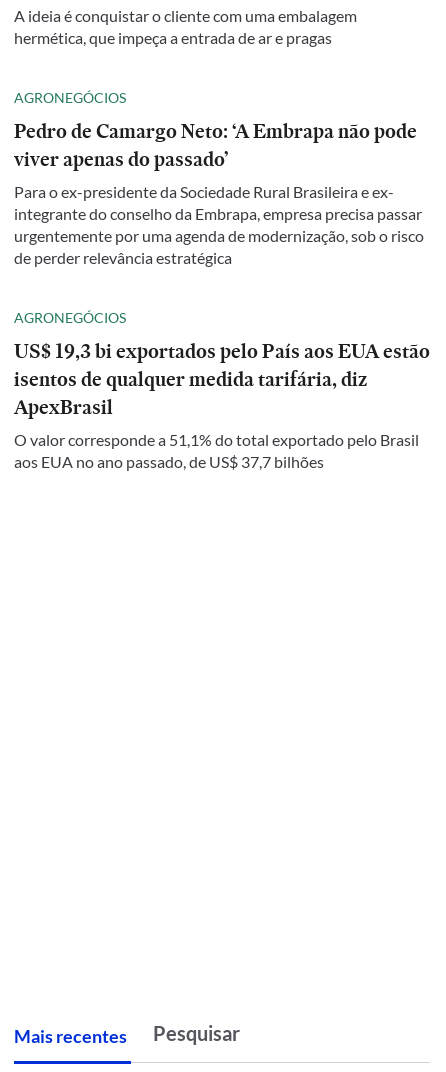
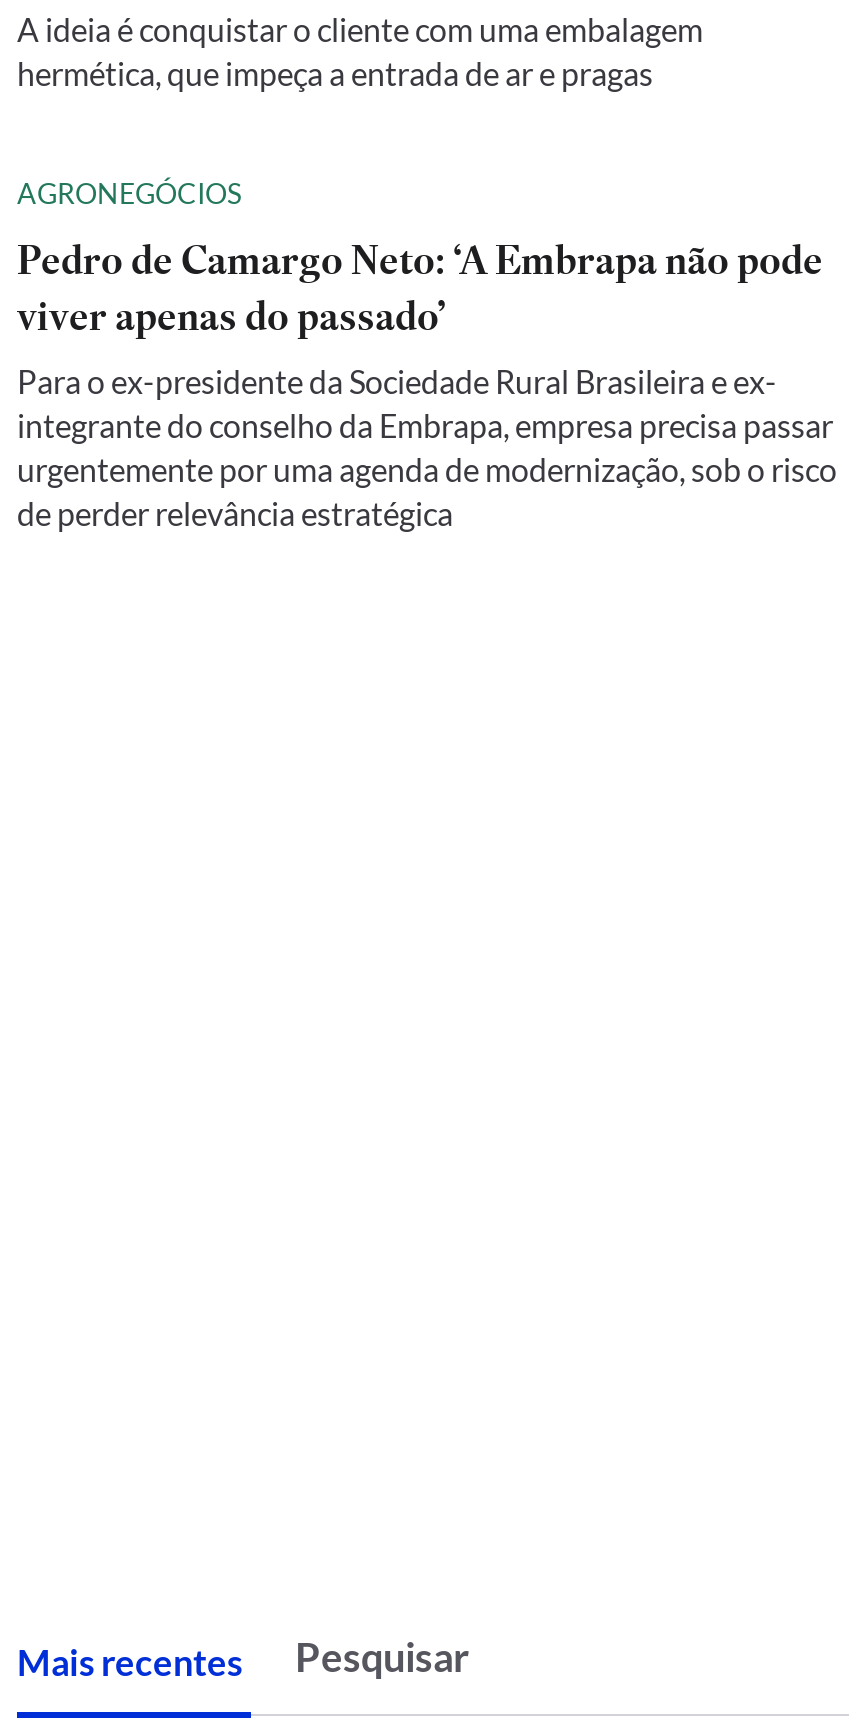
[14,308,430,471] AGRONEGÓCIOS | US$ 19,3 bi exportados pelo País aos EUA estão | isentos de qualquer medida tarifária, diz | ApexBrasil | O valor corresponde a 51,1% do total exportado pelo Brasil | aos EUA no ano passado, de US$ 37,7 bilhões -> none

